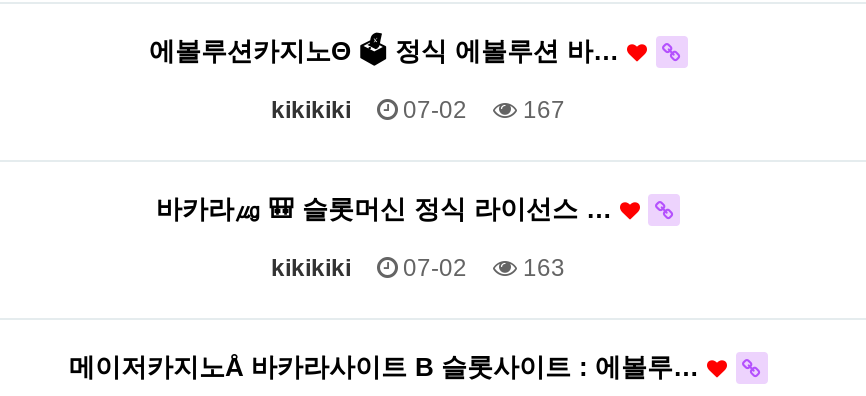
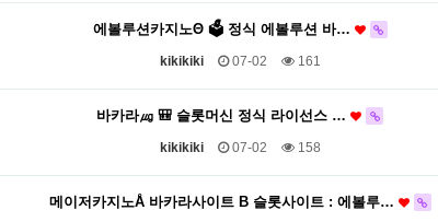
[271,96,565,124] kikikiki 07-02 167 -> [159,53,320,69] kikikiki 07-02 161
[271,254,565,282] kikikiki 07-02 163 -> [159,140,320,155] kikikiki 07-02 158

